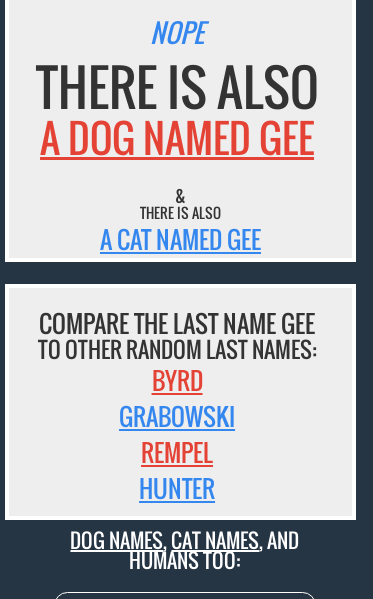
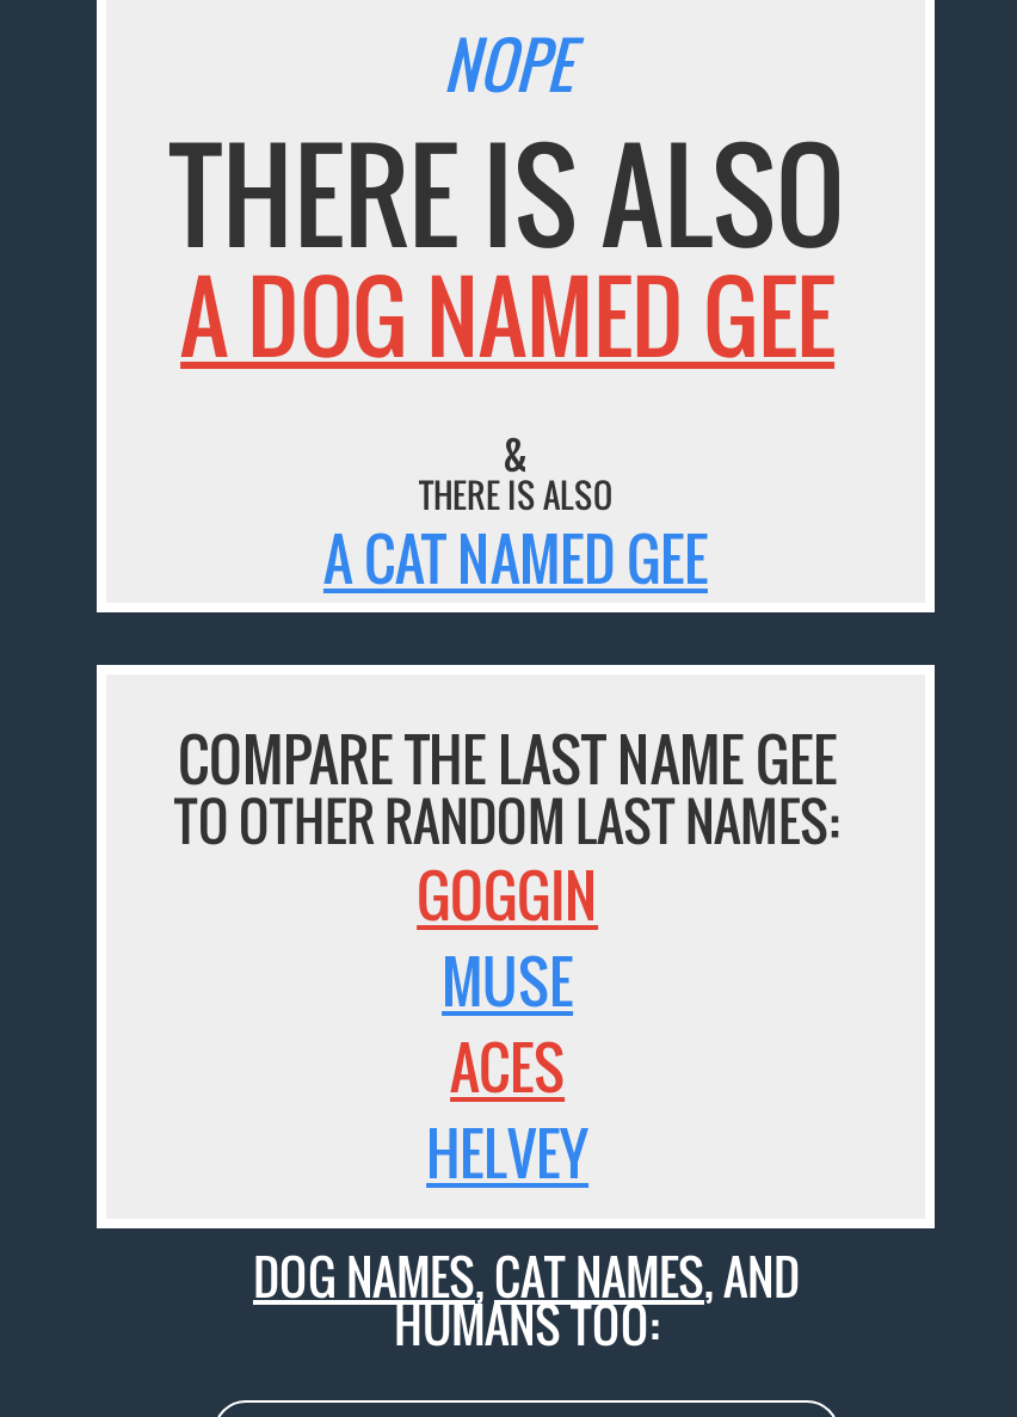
[119,362,235,506] BYRD | GRABOWSKI | REMPEL | HUNTER -> [417,850,598,1194] GOGGIN | MUSE | ACES | HELVEY

